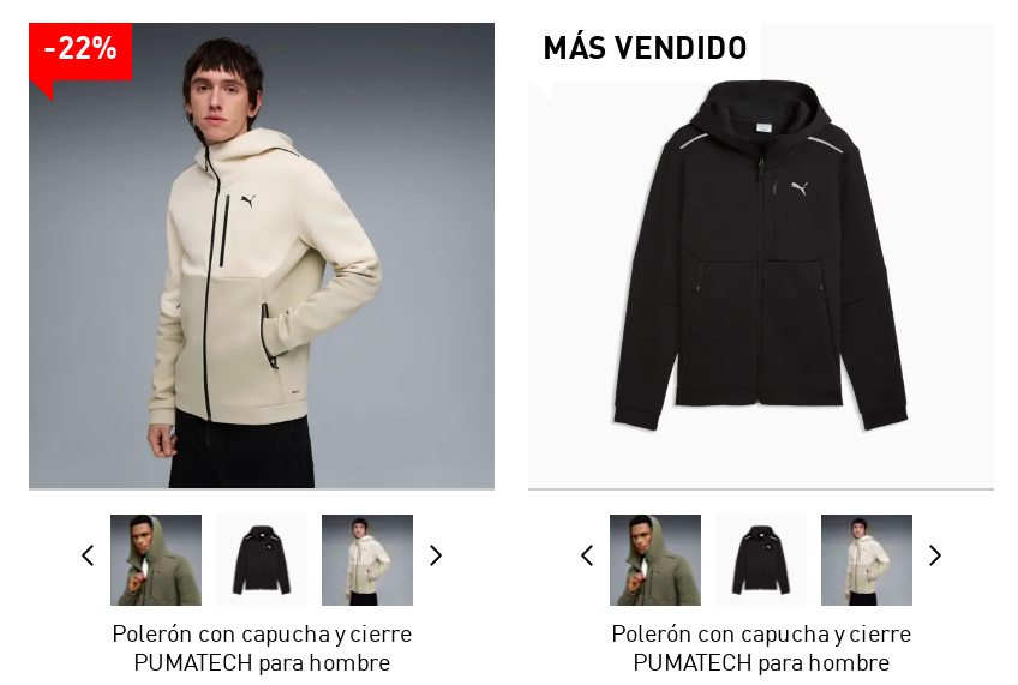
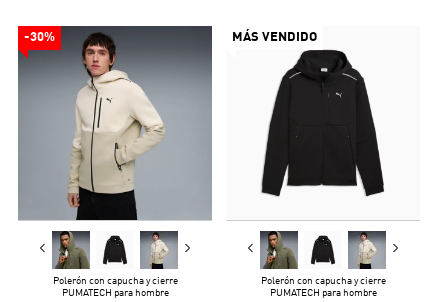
[43,35,118,66] -22% -> [24,31,55,44] -30%

